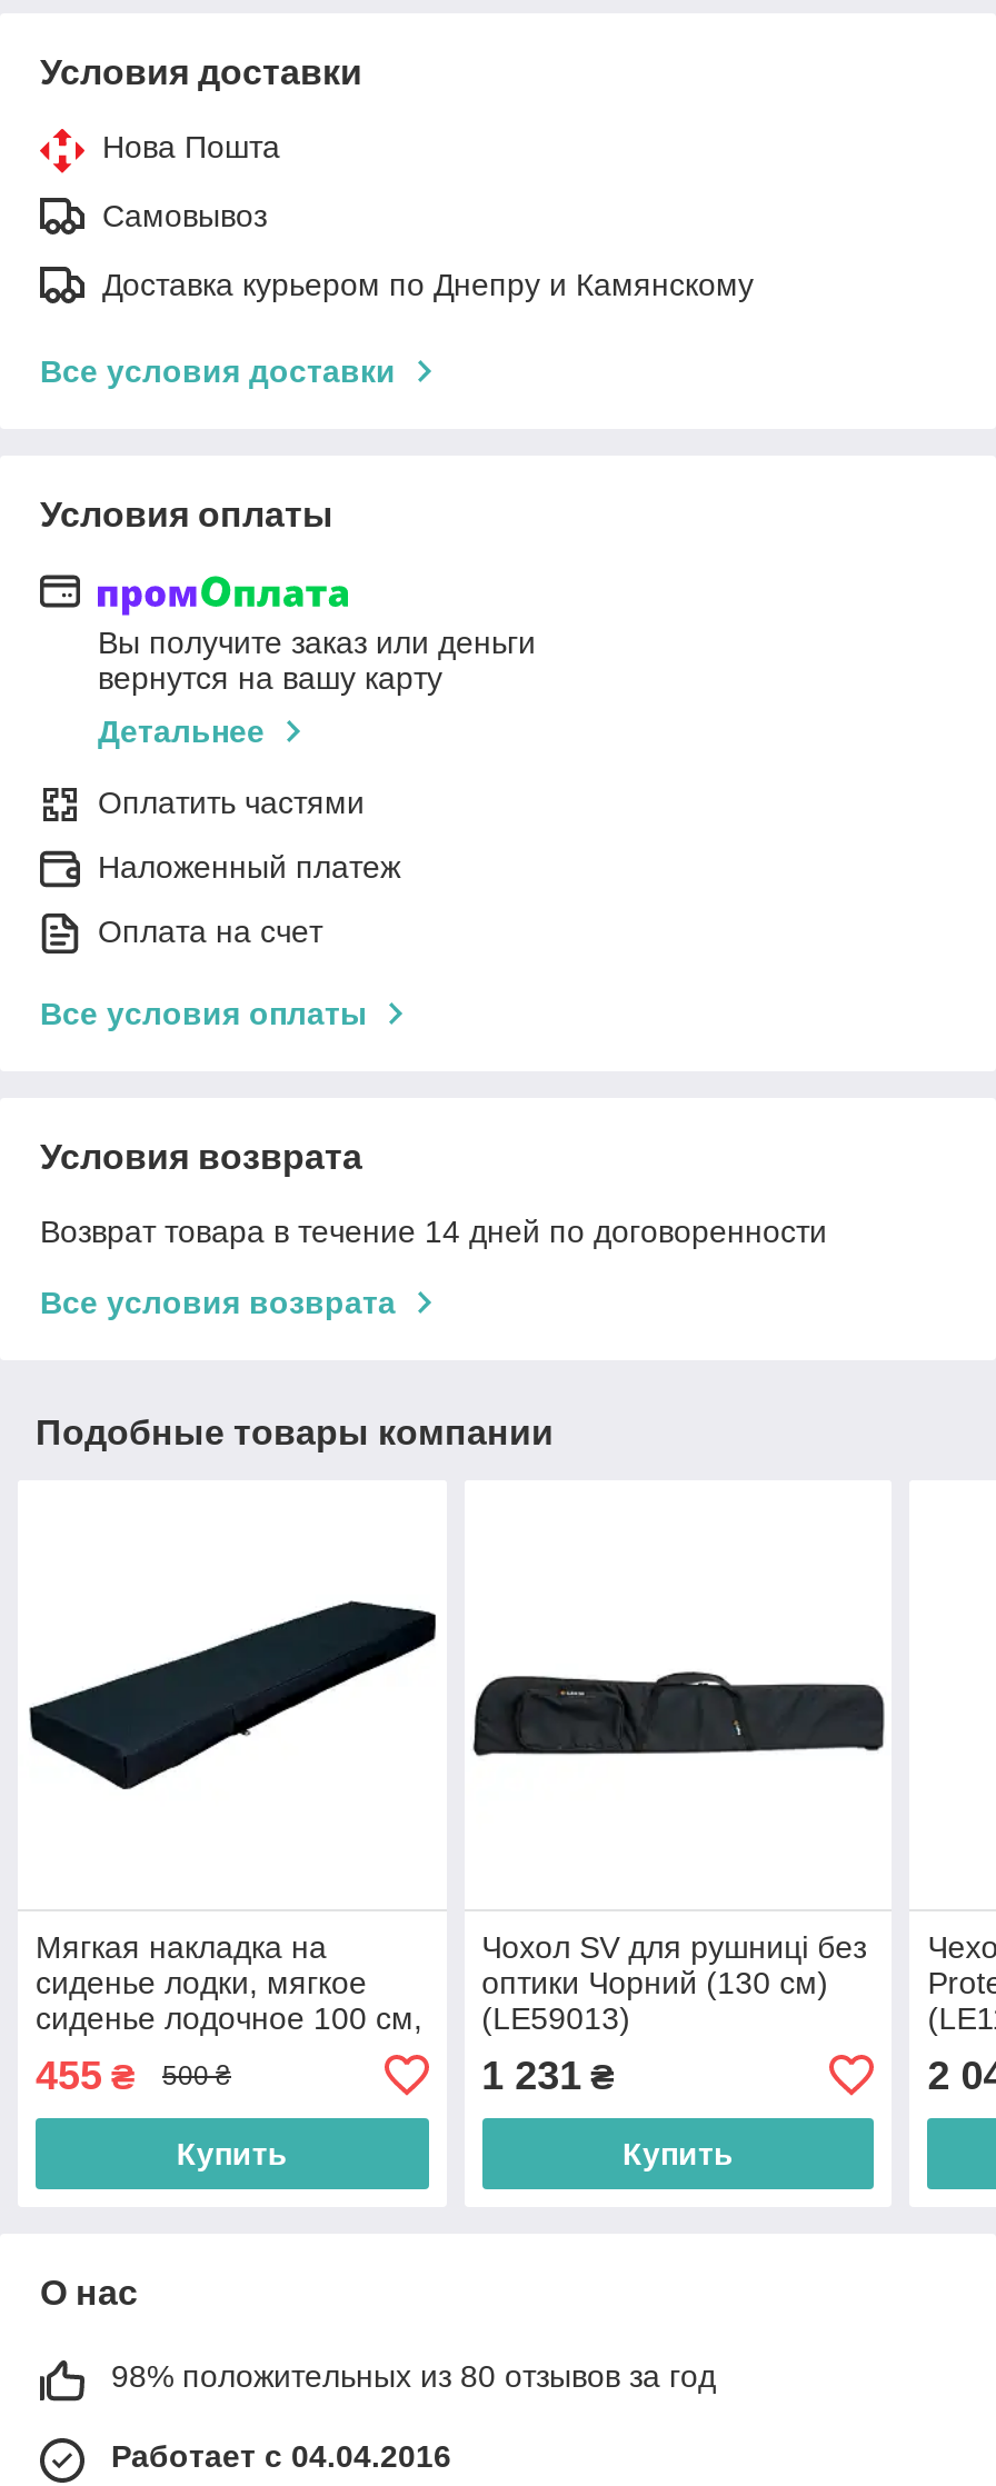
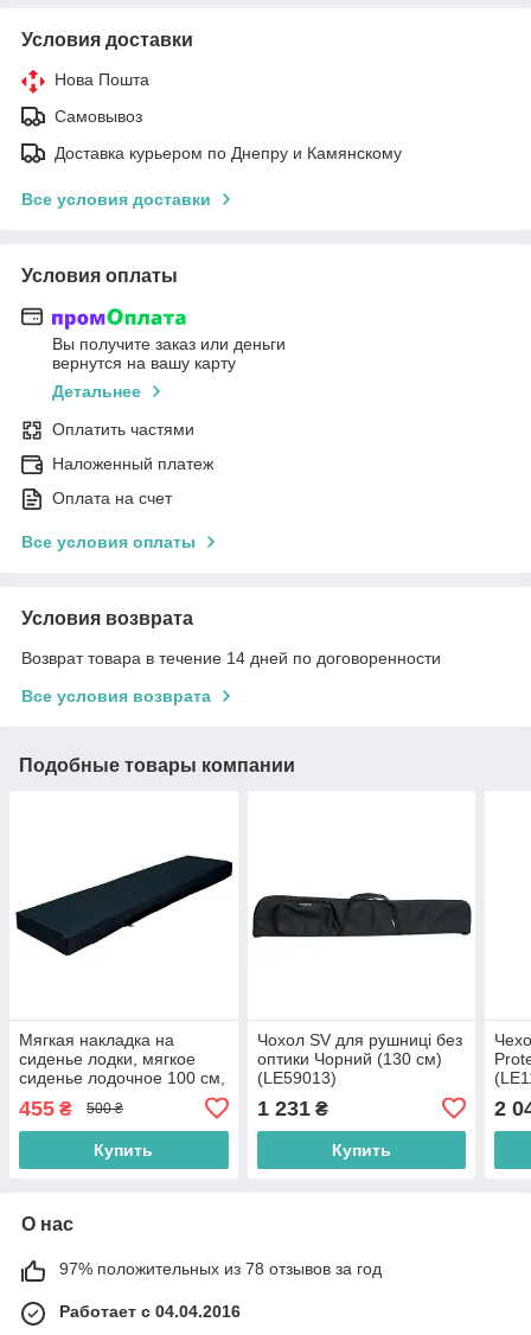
[111,2358,716,2393] 98% положительных из 80 отзывов за год -> [59,1259,382,1278] 97% положительных из 78 отзывов за год

